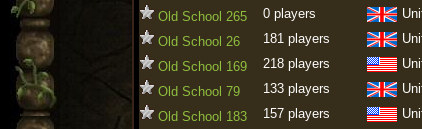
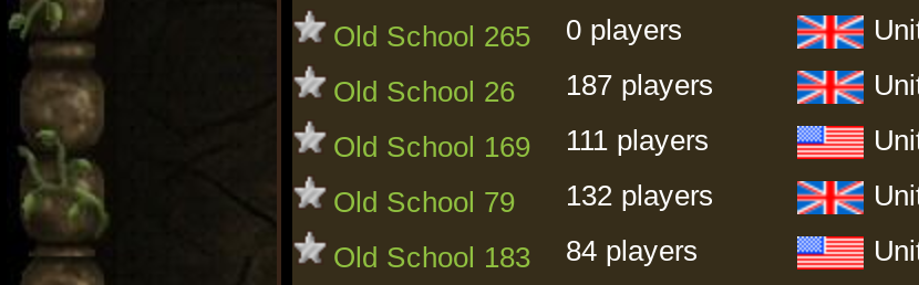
[157,31,329,49] Old School 26 181 players -> [333,68,714,108] Old School 26 187 players
[157,56,329,74] Old School 169 218 players -> [333,124,710,163] Old School 169 111 players
[157,81,329,99] Old School 79 133 players -> [333,179,714,219] Old School 79 132 players
[157,106,329,124] Old School 183 157 players -> [333,234,699,274] Old School 183 84 players

